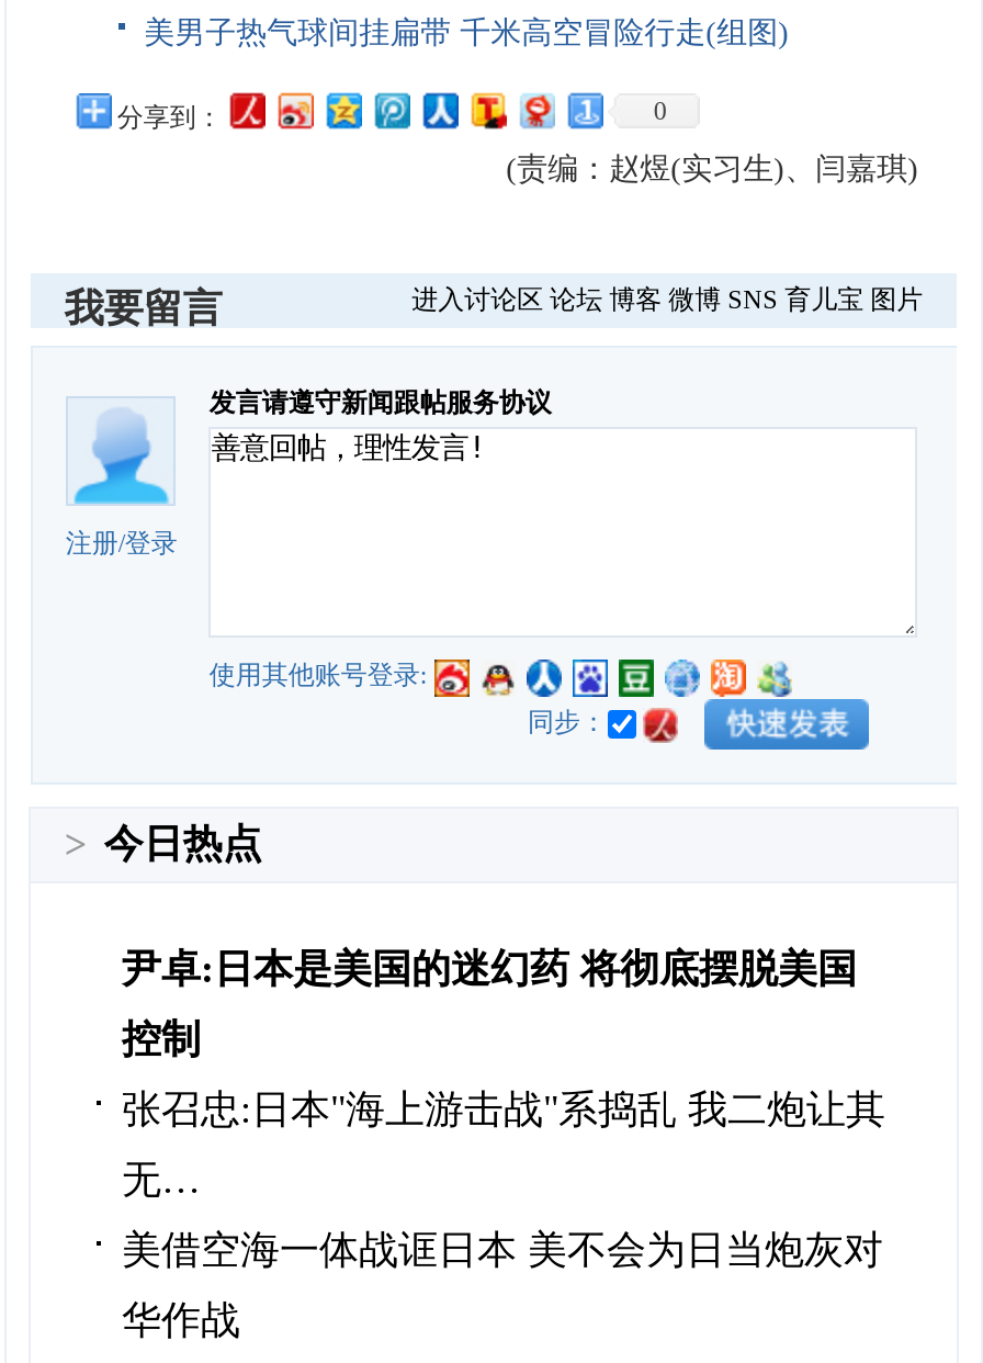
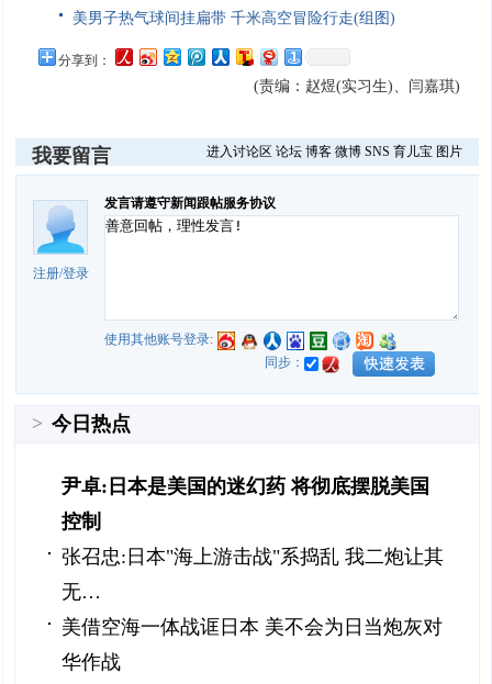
[654,95,667,126] 0 -> none

